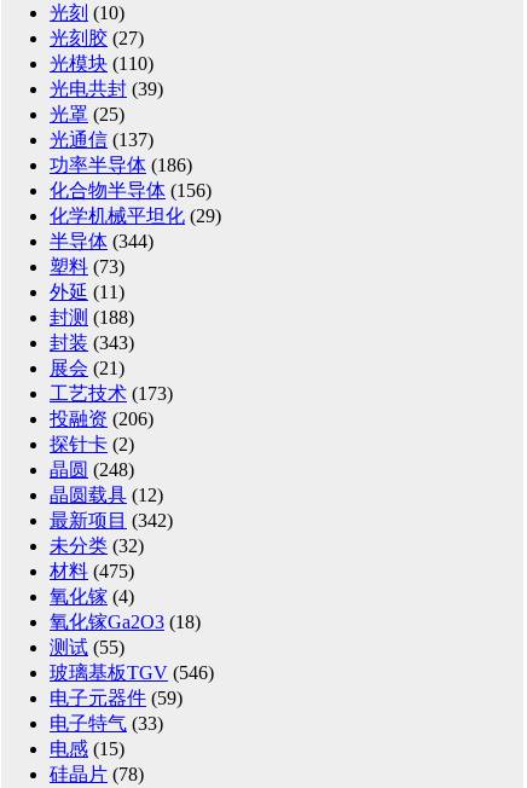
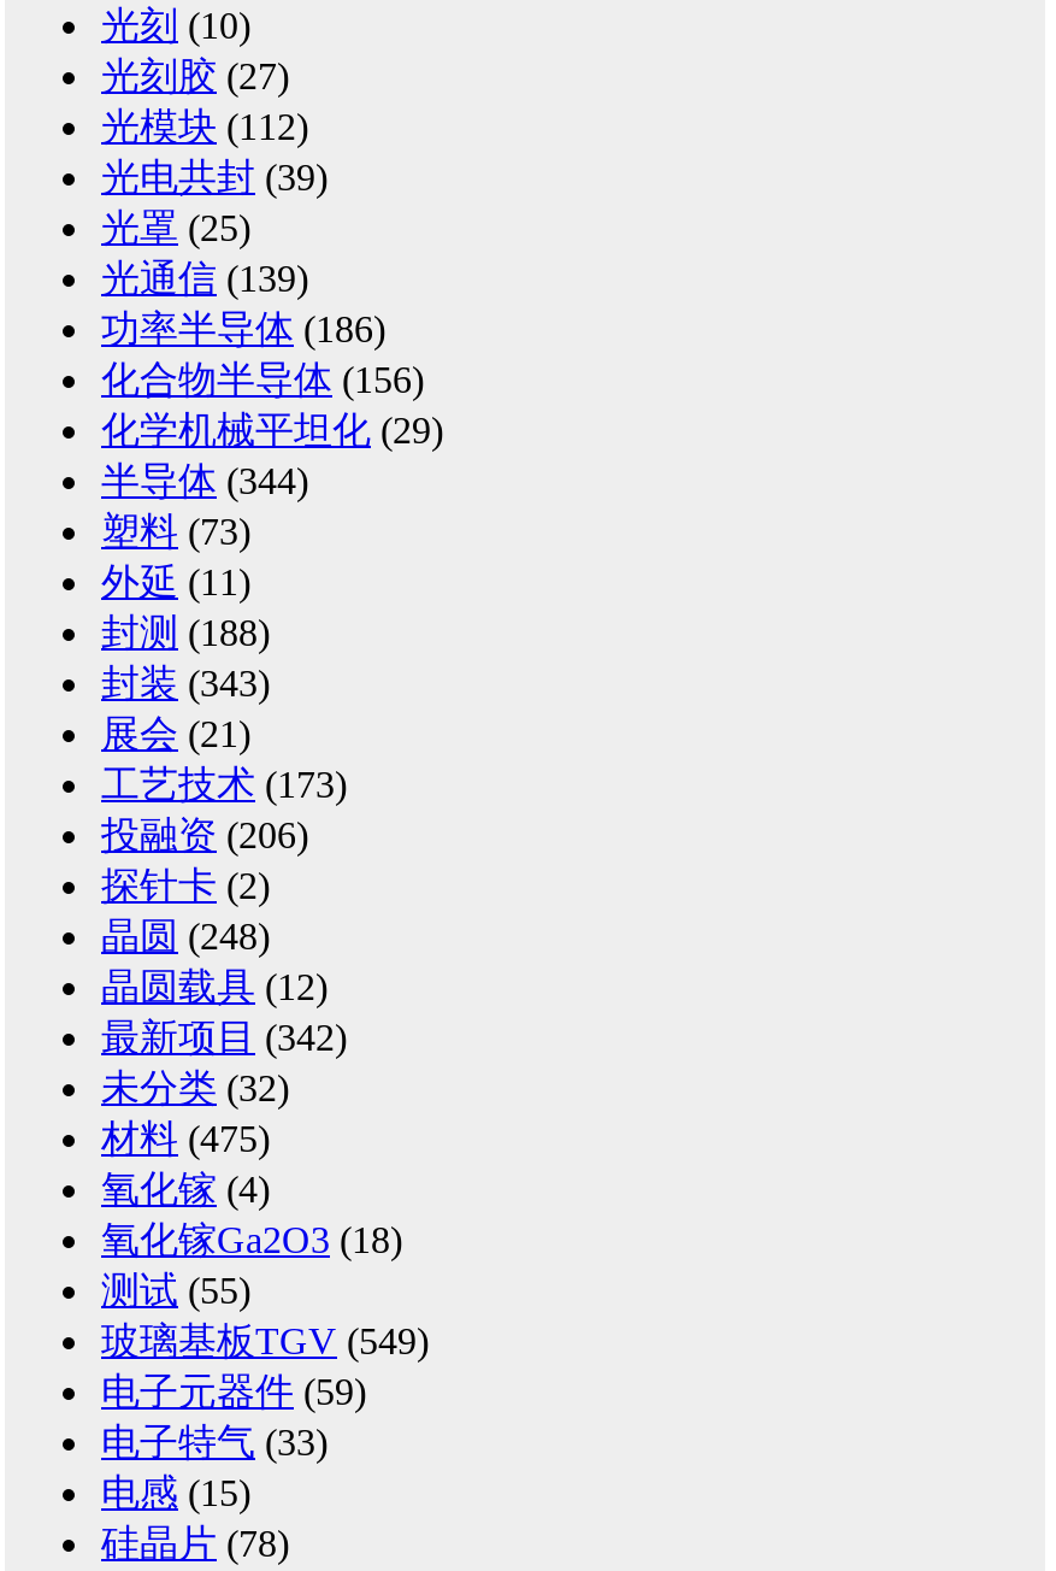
[50,54,154,74] 光模块(110) -> [101,107,308,148] 光模块(112)
[50,130,154,150] 光通信(137) -> [101,259,308,300] 光通信(139)
[50,663,214,683] 玻璃基板TGV (546) -> [101,1321,429,1362] 玻璃基板TGV (549)

